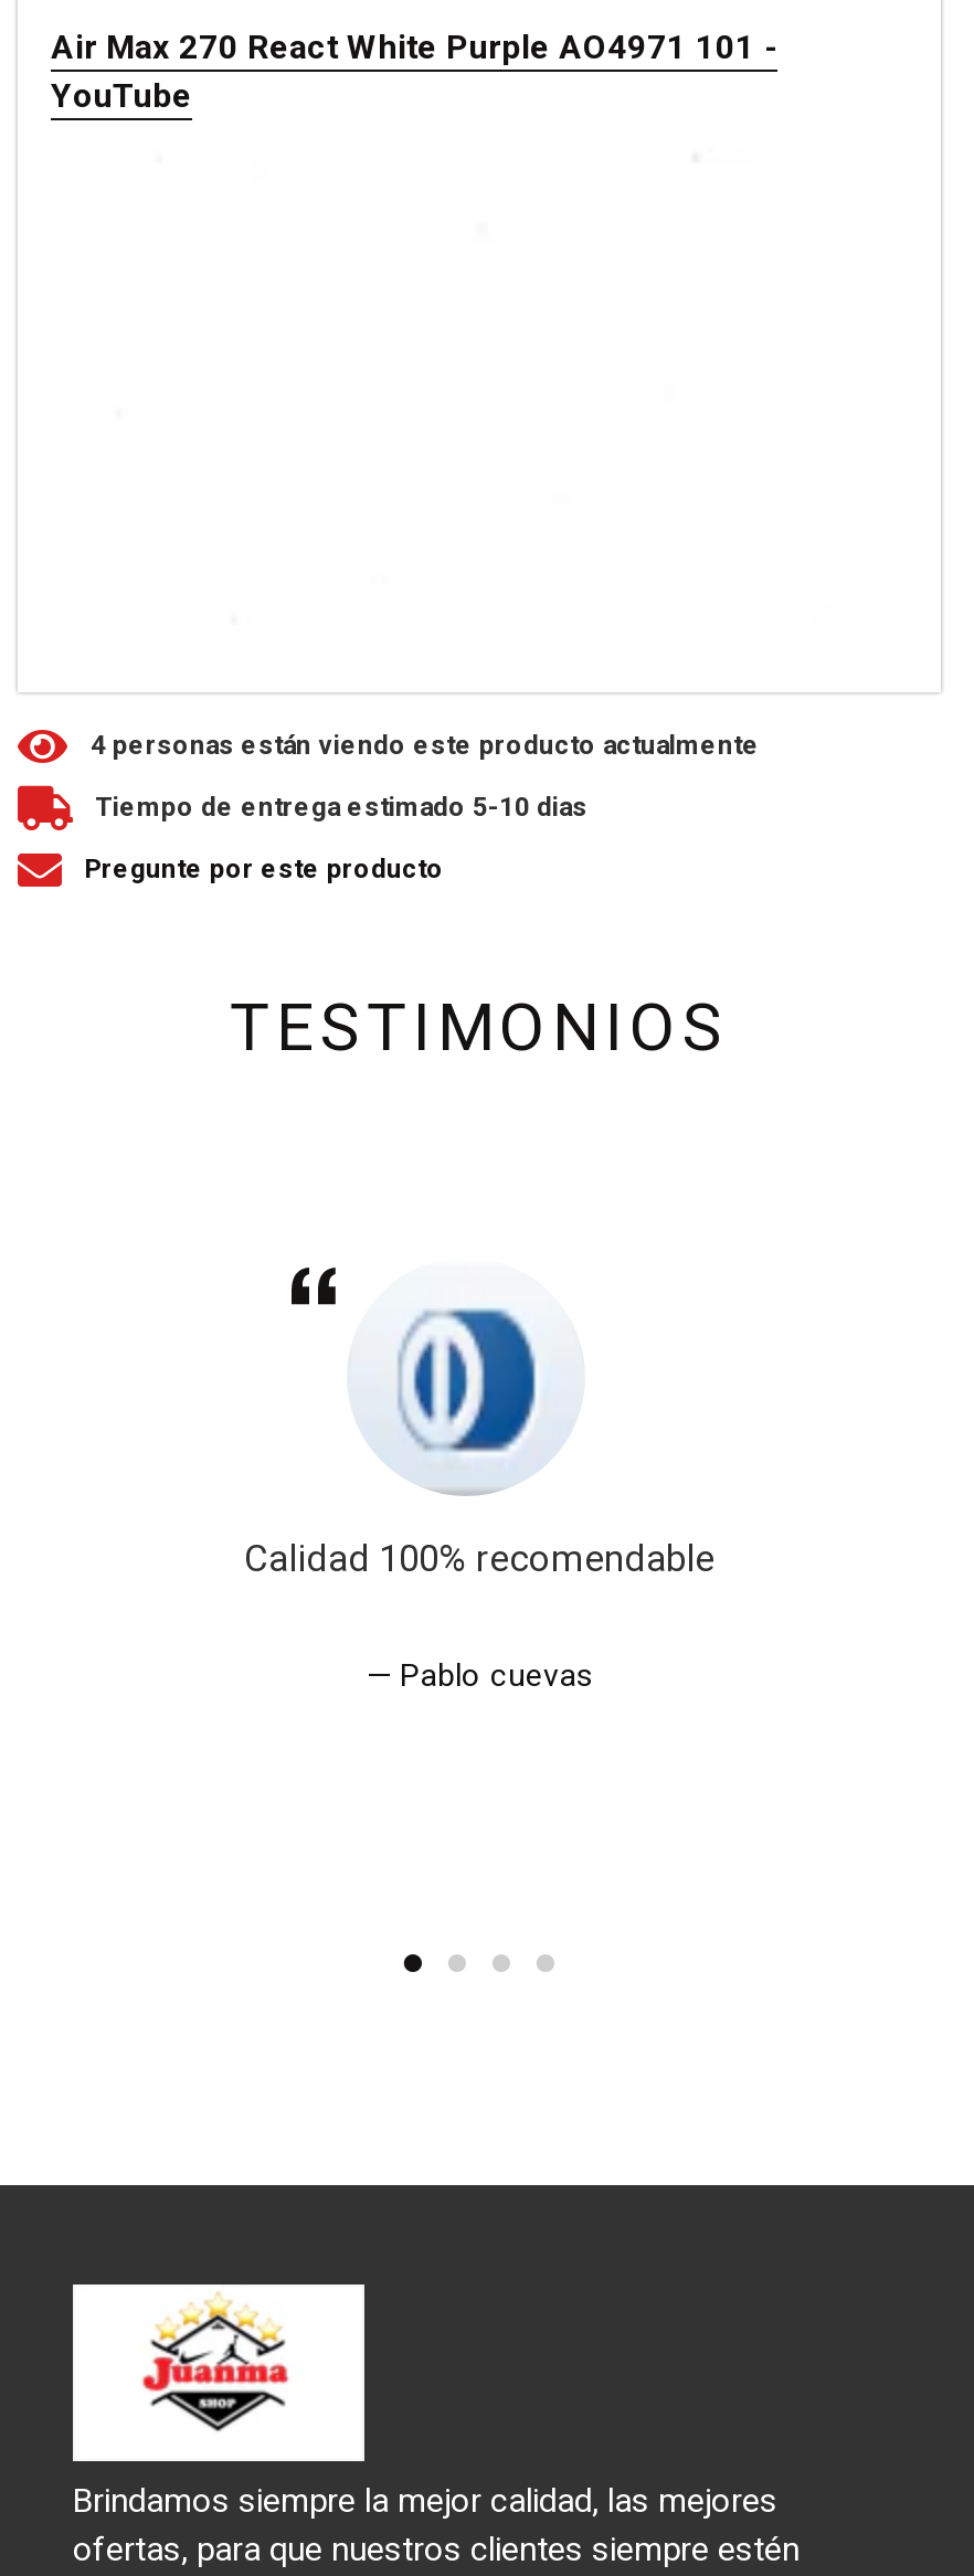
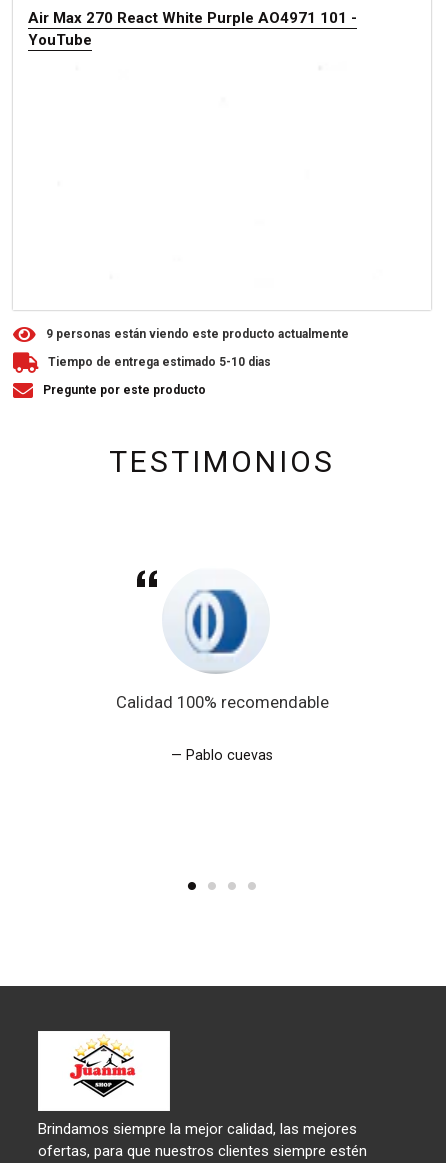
[91,731,760,761] 4 personas están viendo este producto actualmente -> [46,327,349,341] 9 personas están viendo este producto actualmente

